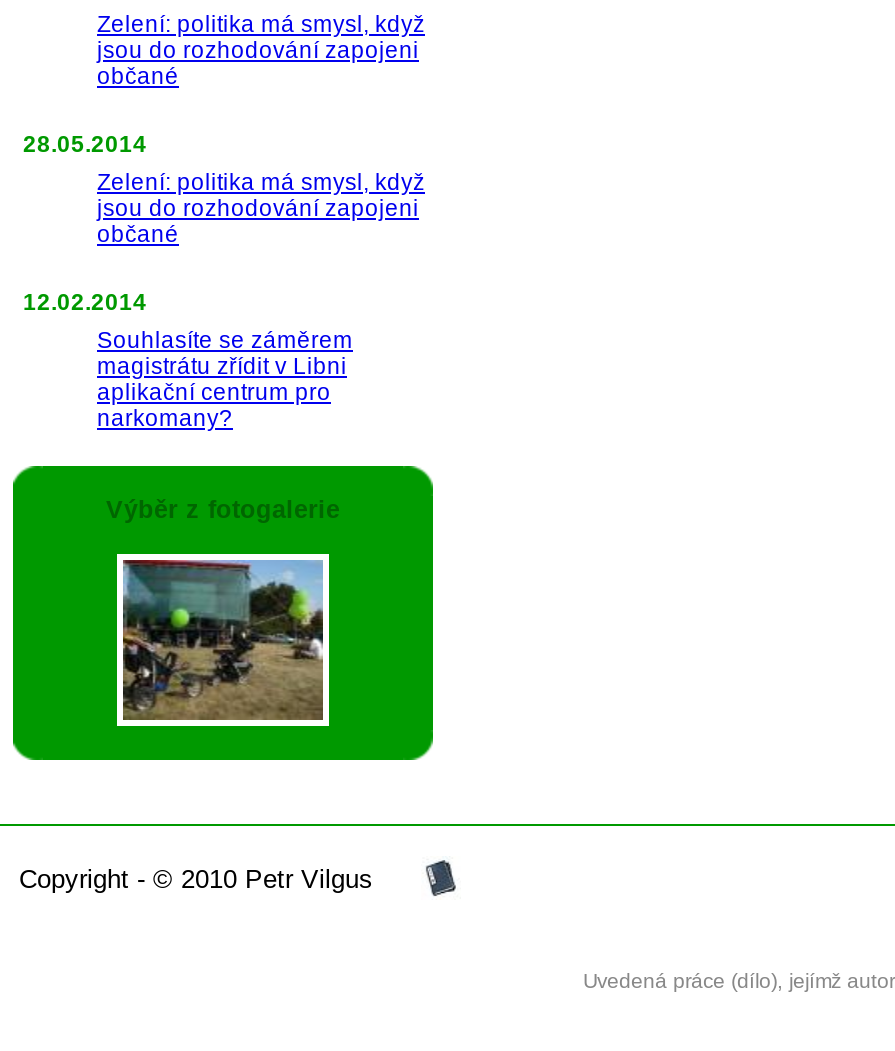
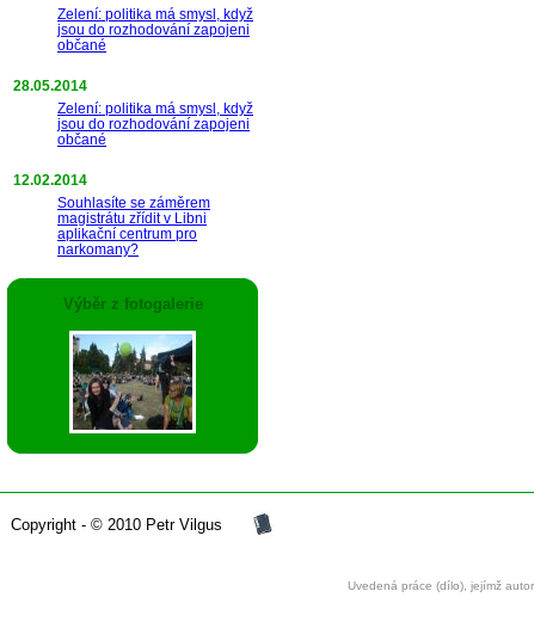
[123,558,323,720] [image] -> [72,334,194,431] [image]

